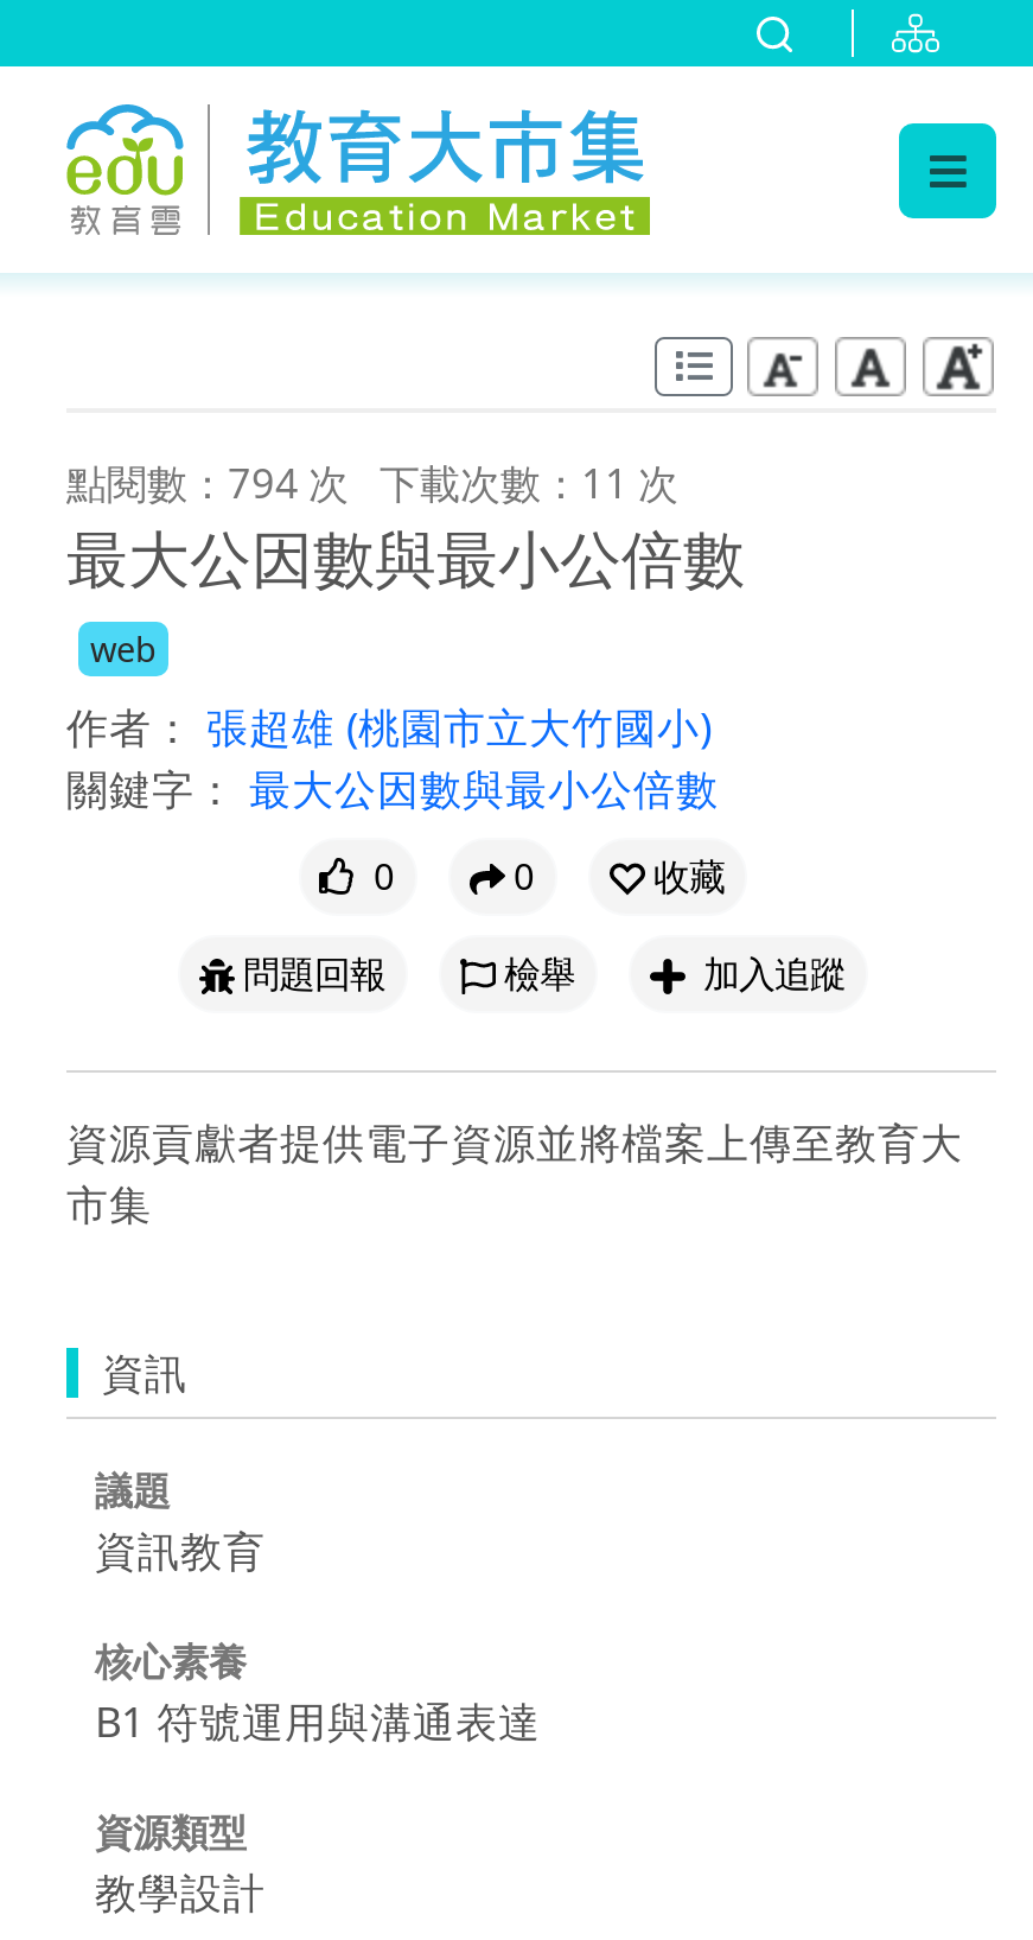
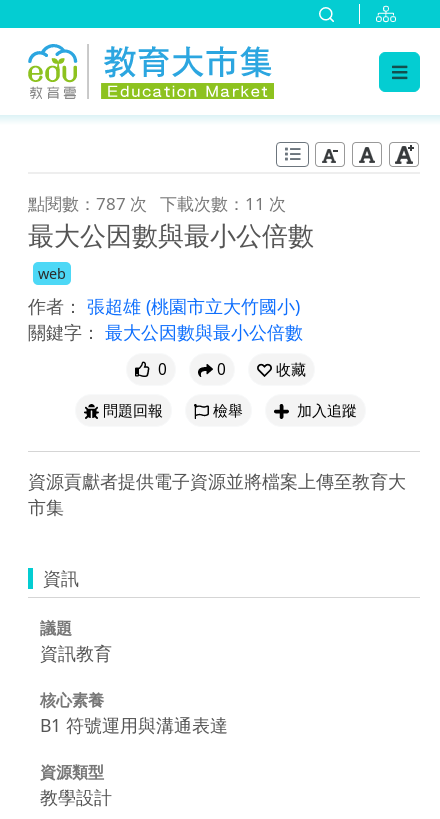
[66,456,678,510] 點閱數：794 次 下載次數：11 次 -> [28,192,286,215] 點閱數：787 次 下載次數：11 次

